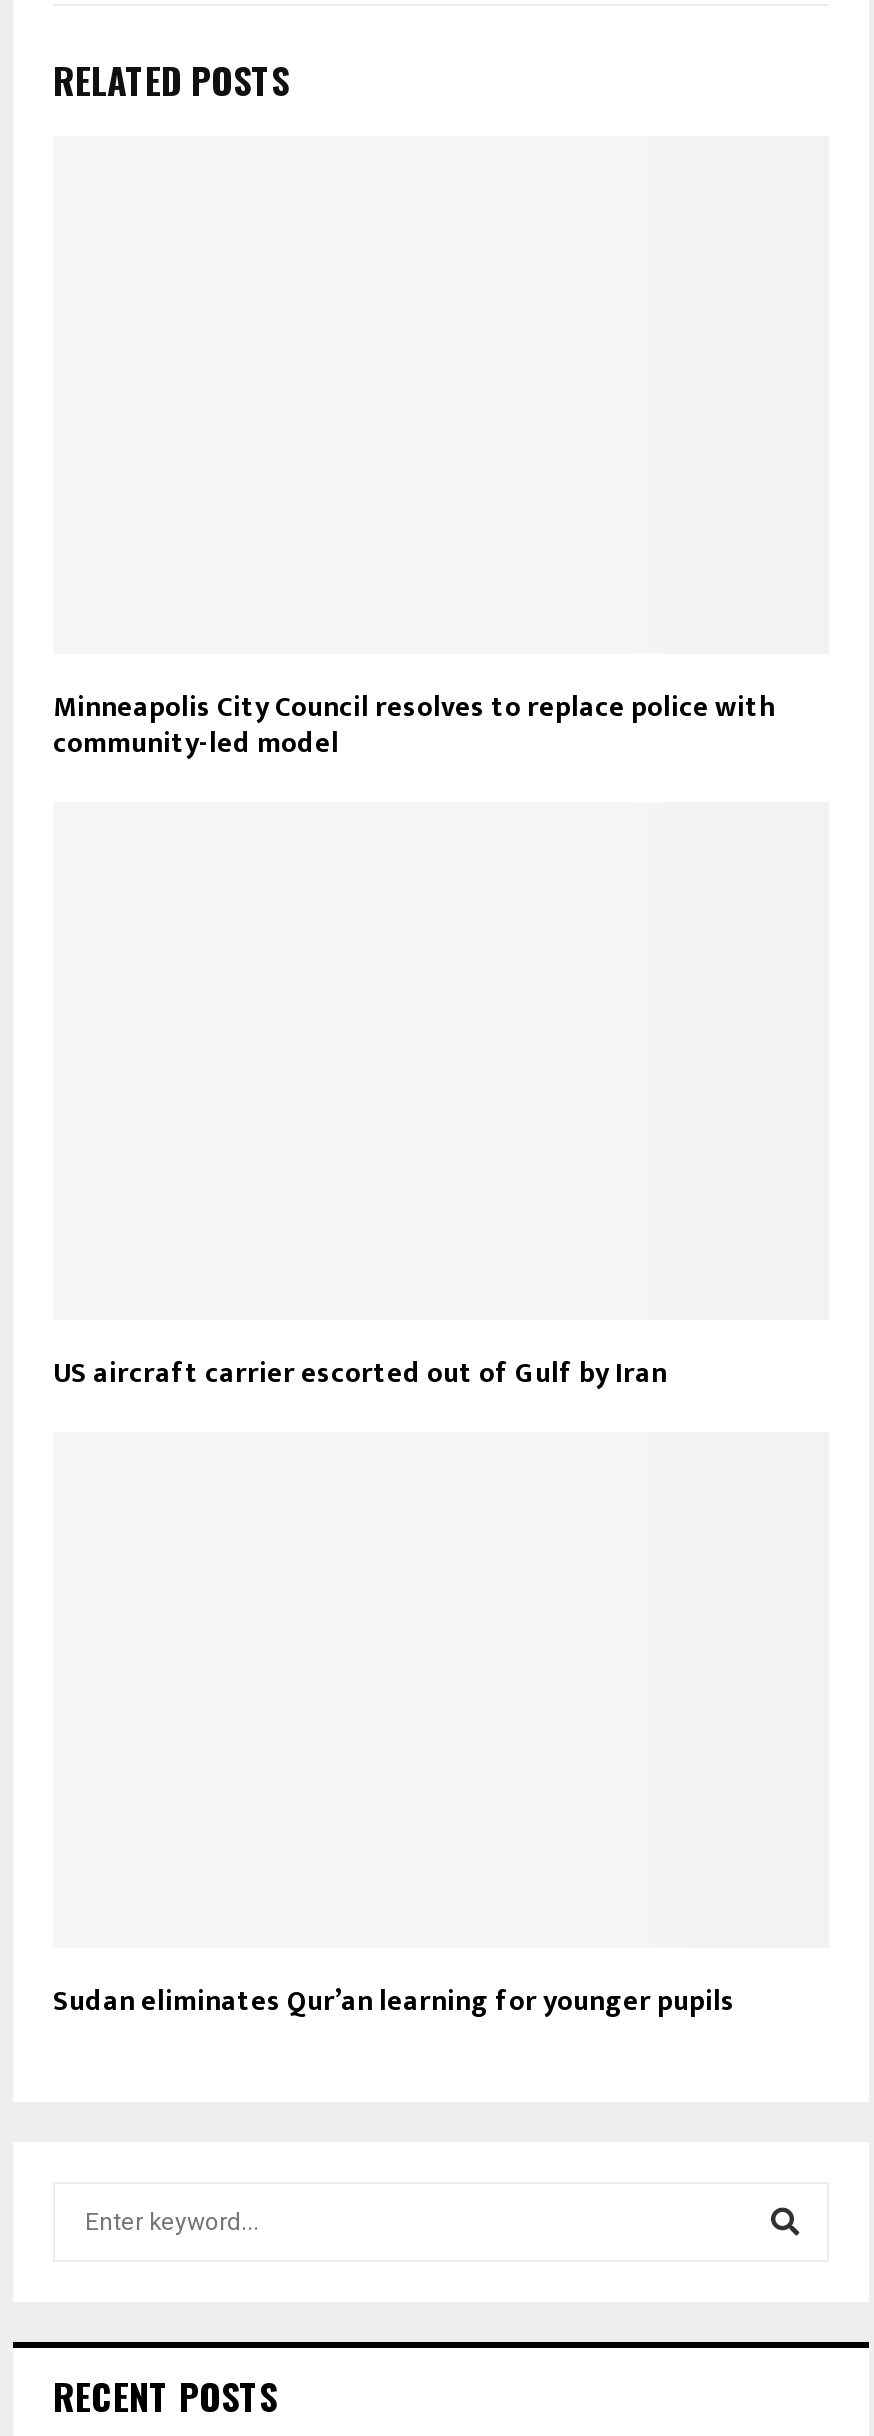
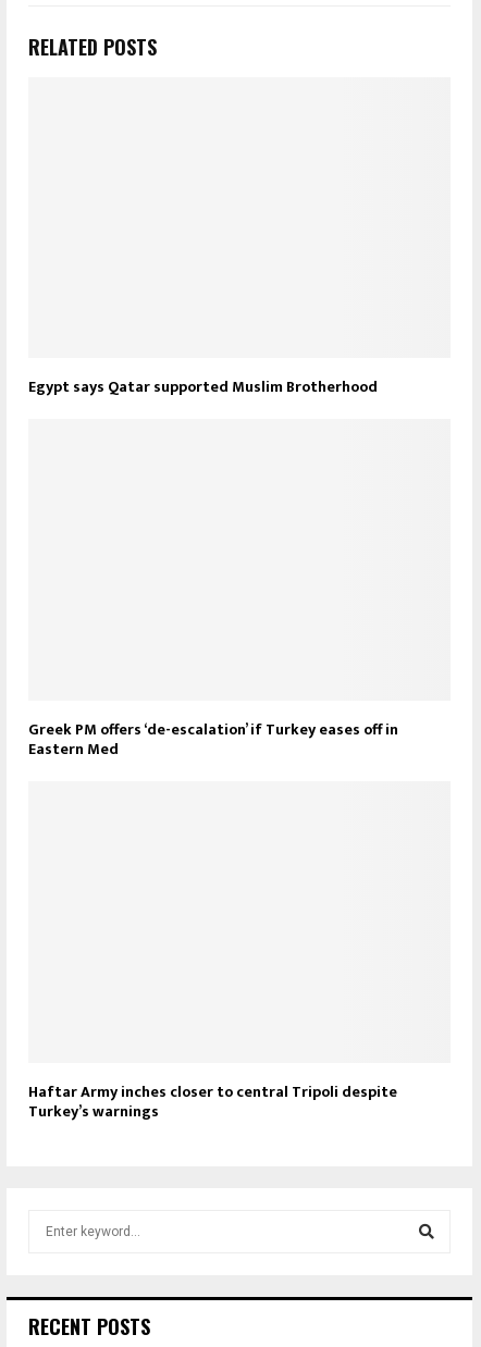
[53,684,775,766] Minneapolis City Council resolves to replace police with | community-led model -> [28,375,378,400] Egypt says Qatar supported Muslim Brotherhood
[53,1350,667,1396] US aircraft carrier escorted out of Gulf by Iran -> [28,717,398,761] Greek PM offers ‘de-escalation’ if Turkey eases off in | Eastern Med
[53,1979,735,2025] Sudan eliminates Qur’an learning for younger pupils -> [28,1079,397,1123] Haftar Army inches closer to central Tripoli despite | Turkey’s warnings

